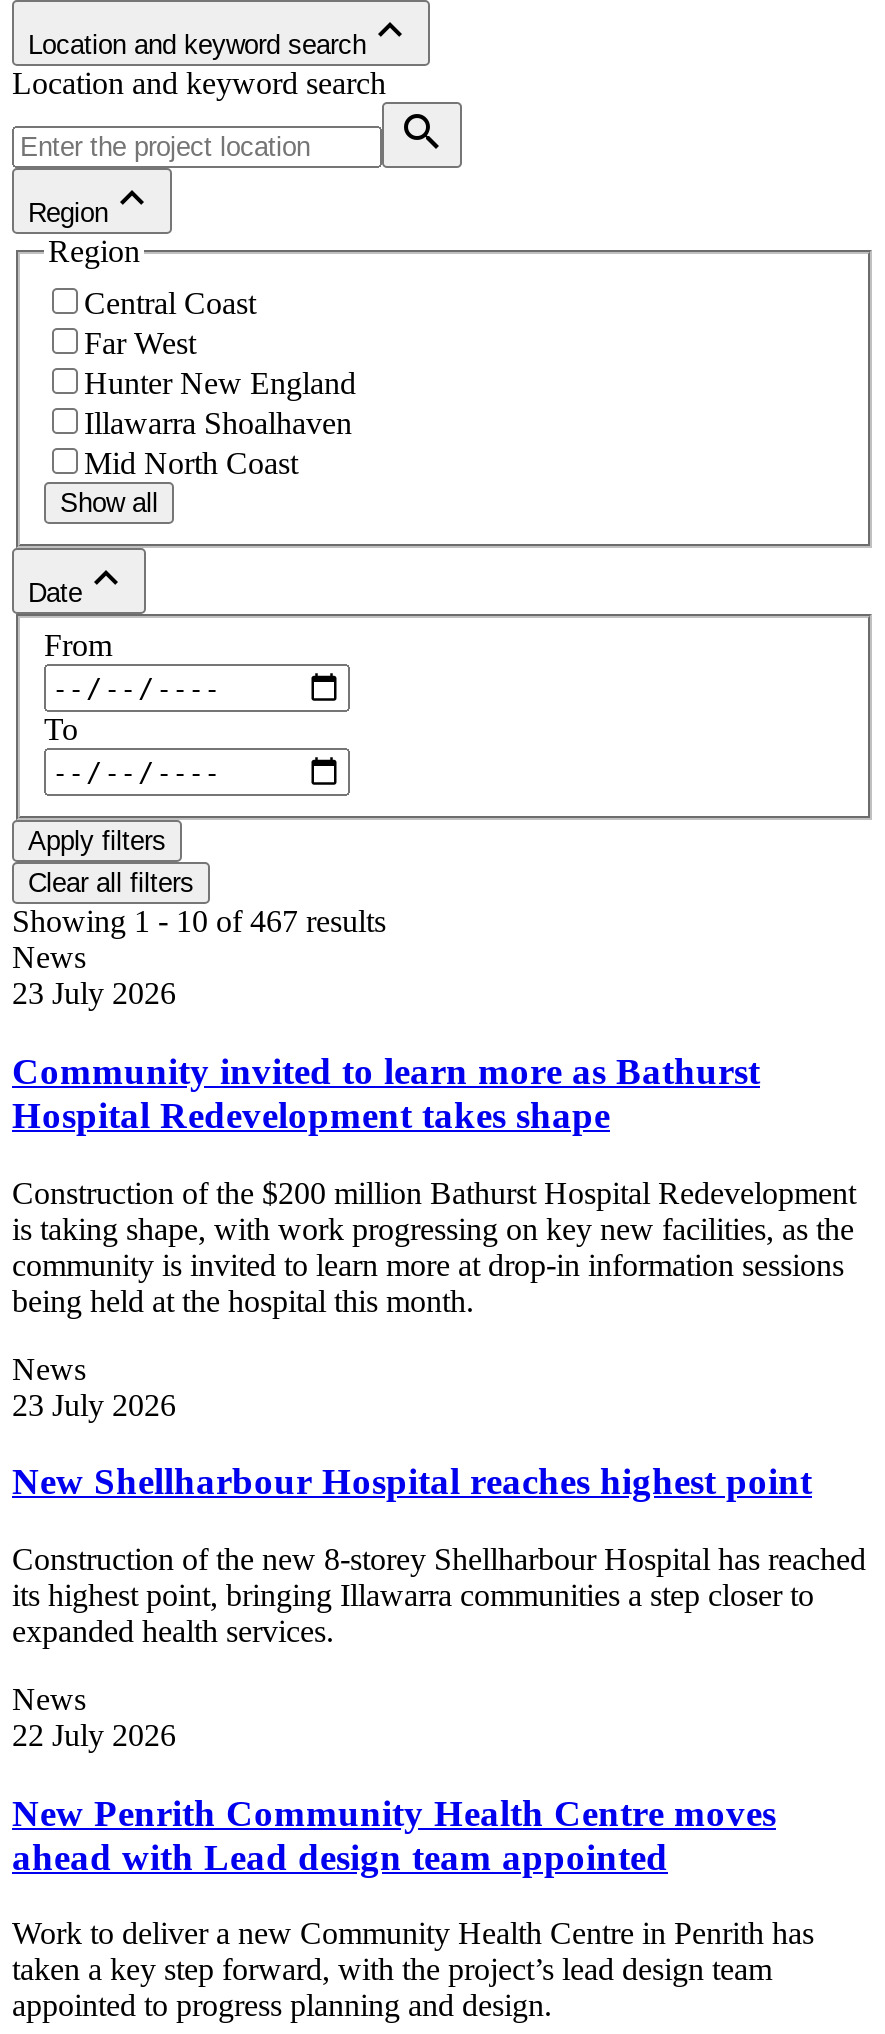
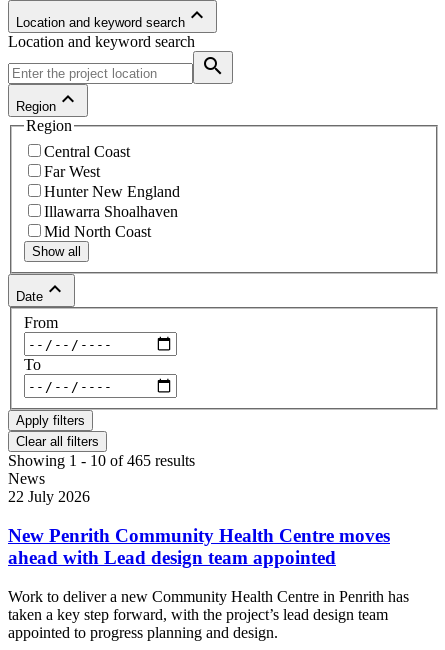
[12,904,866,1648] Showing 1 - 10 of 467 results | News | 23 July 2026 | Community invited to learn more as Bathurst | Hospital Redevelopment takes shape | Construction of the $200 million Bathurst Hospital Redevelopment | is taking shape, with work progressing on key new facilities, as the | community is invited to learn more at drop-in information sessions | being held at the hospital this month. | News | 23 July 2026 | New Shellharbour Hospital reaches highest point | Construction of the new 8-storey Shellharbour Hospital has reached | its highest point, bringing Illawarra communities a step closer to | expanded health services. -> [8,452,195,469] Showing 1 - 10 of 465 results

